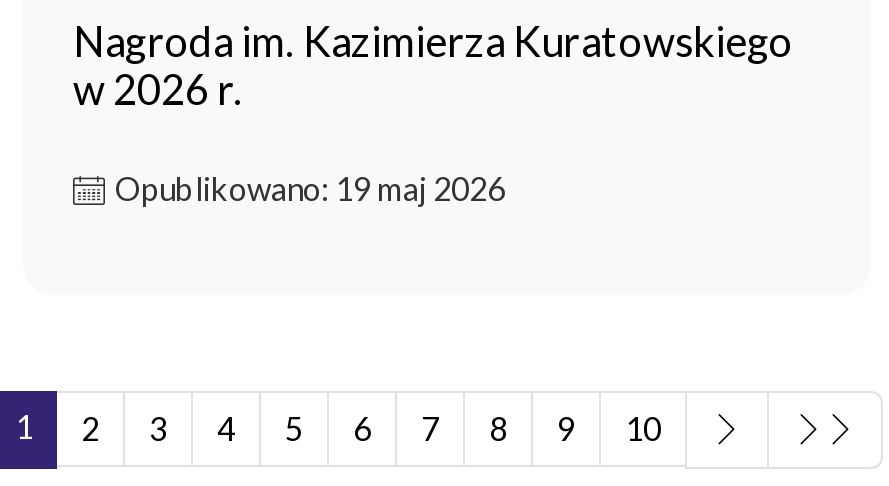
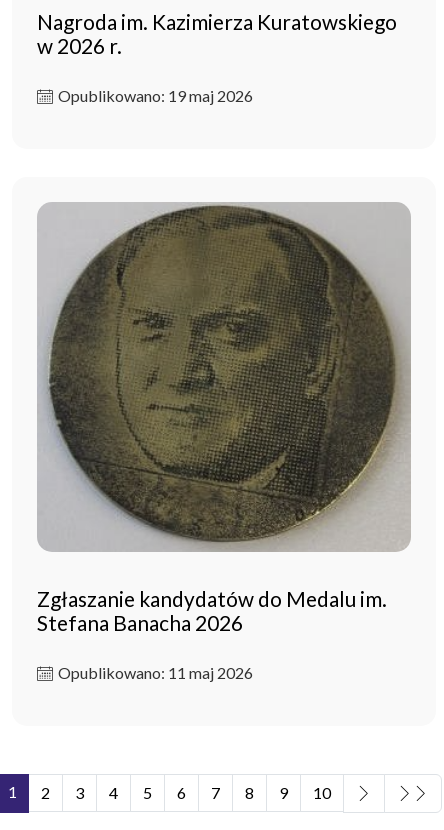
none -> [37,202,412,682] [image] | Zgłaszanie kandydatów do Medalu im. | Stefana Banacha 2026 | Opublikowano: 11 maj 2026

